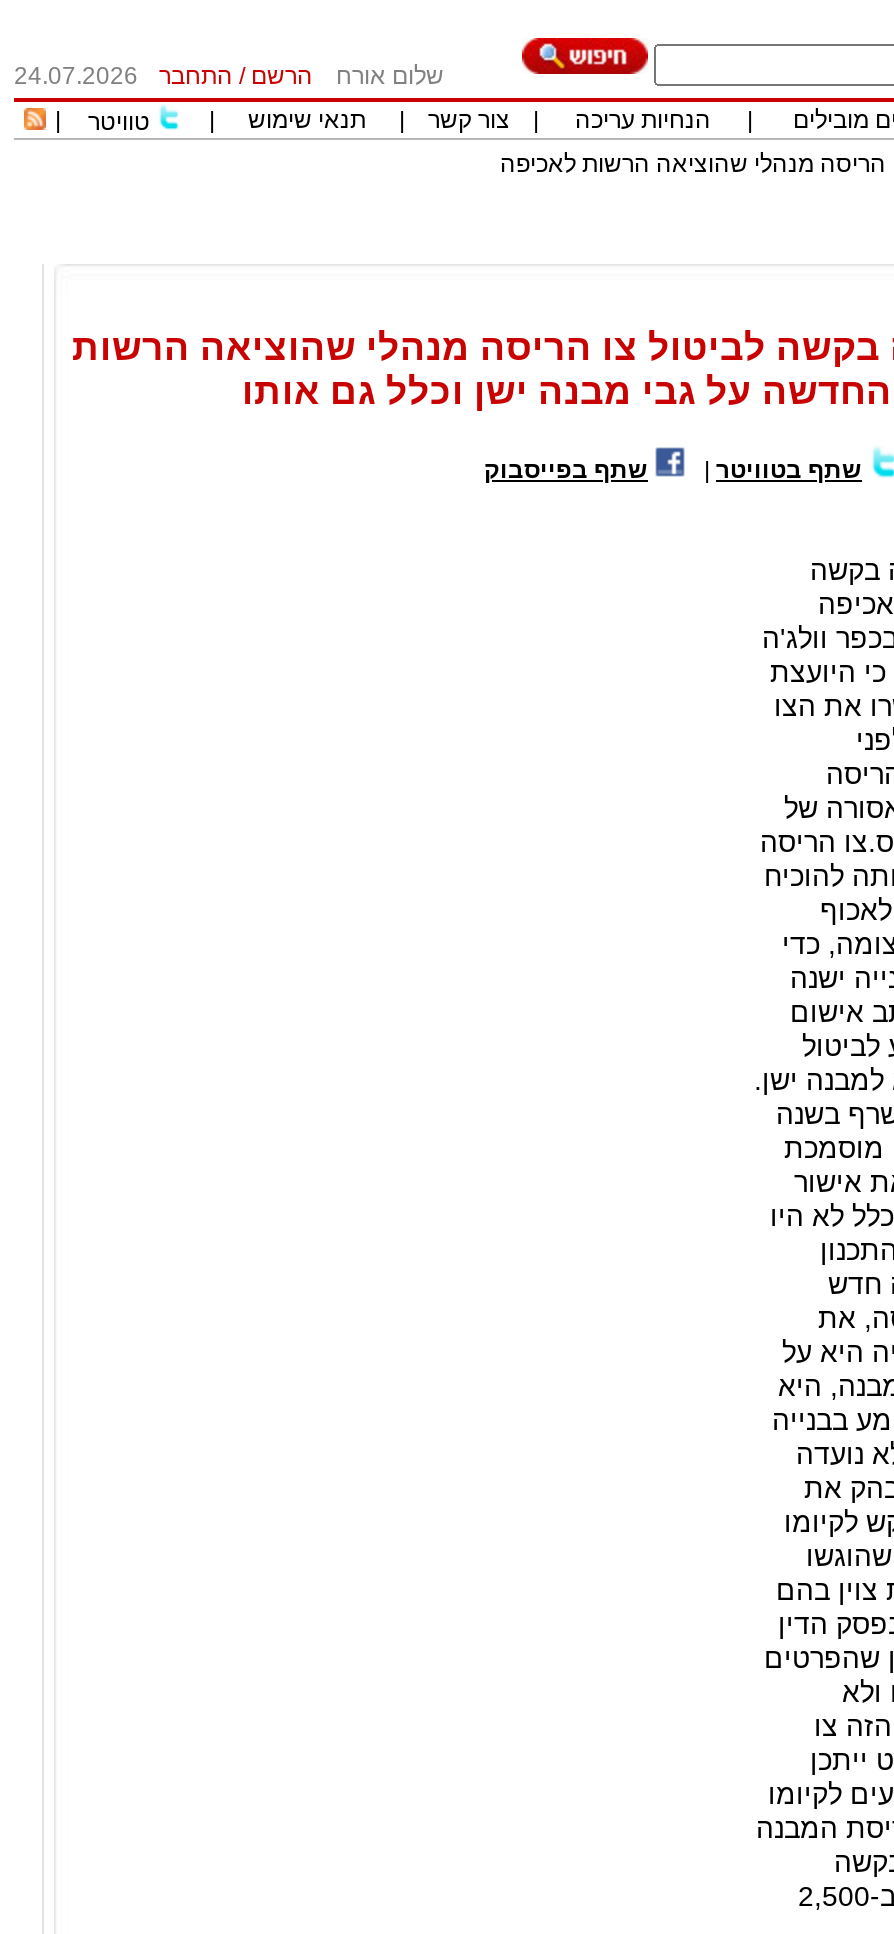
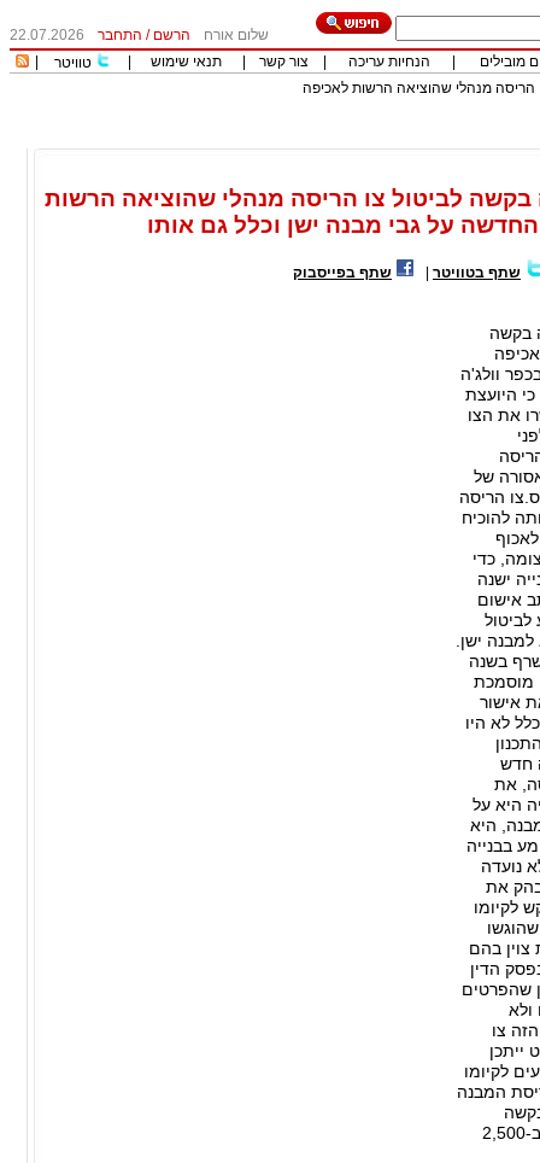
[14,62,444,90] שלום אורח הרשם / התחבר 24.07.2026 -> [10,27,269,43] שלום אורח הרשם / התחבר 22.07.2026

